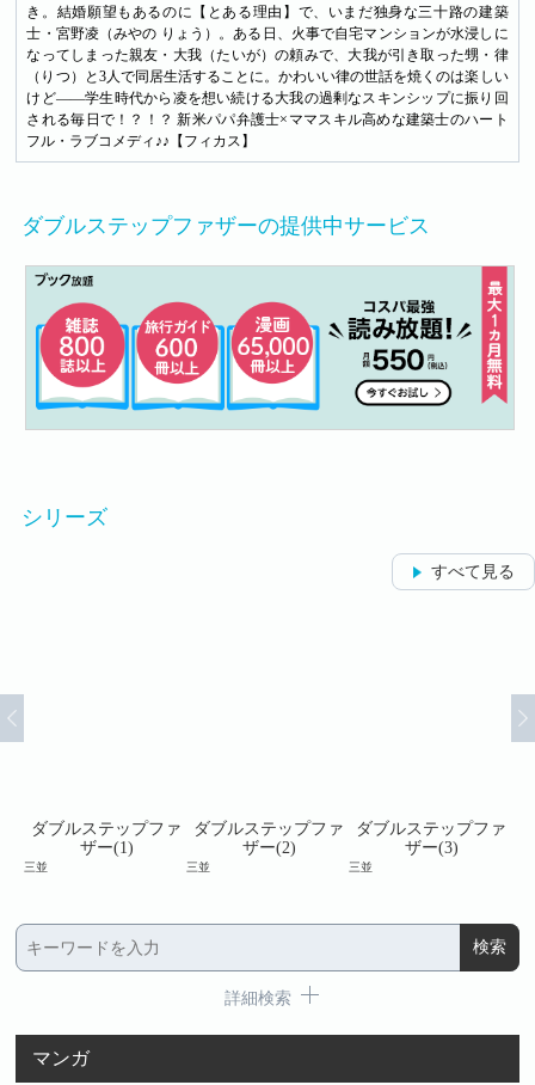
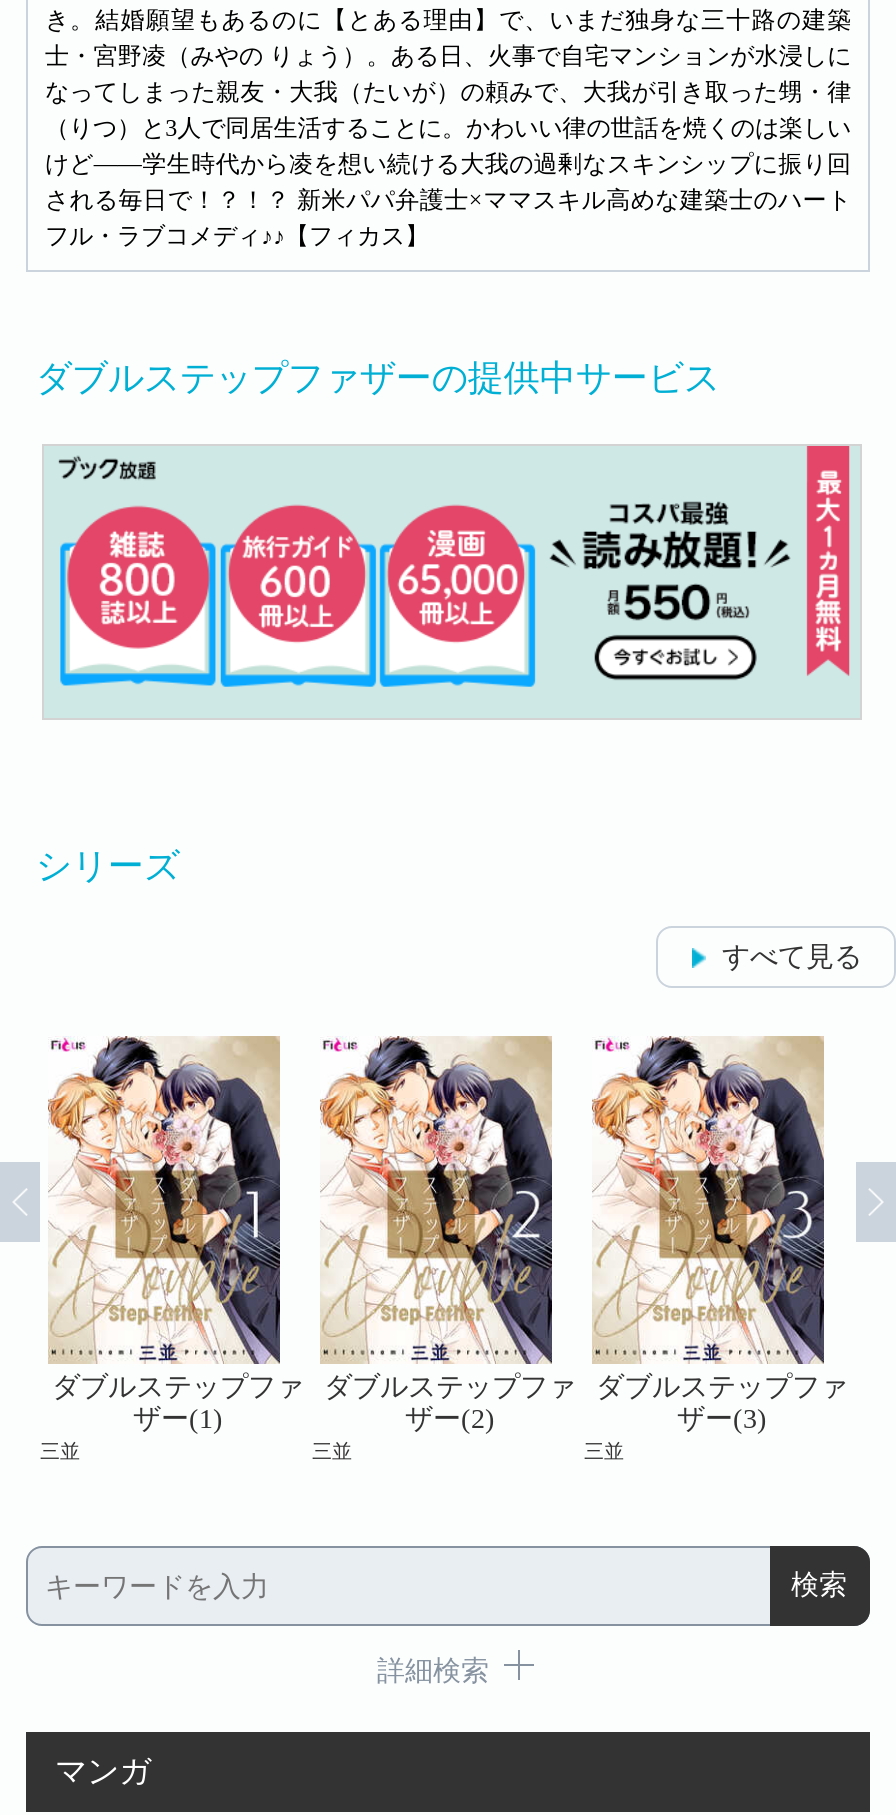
none -> [46,1034,282,1366] [image]
none -> [318,1034,554,1366] [image]
none -> [590,1034,826,1366] [image]

